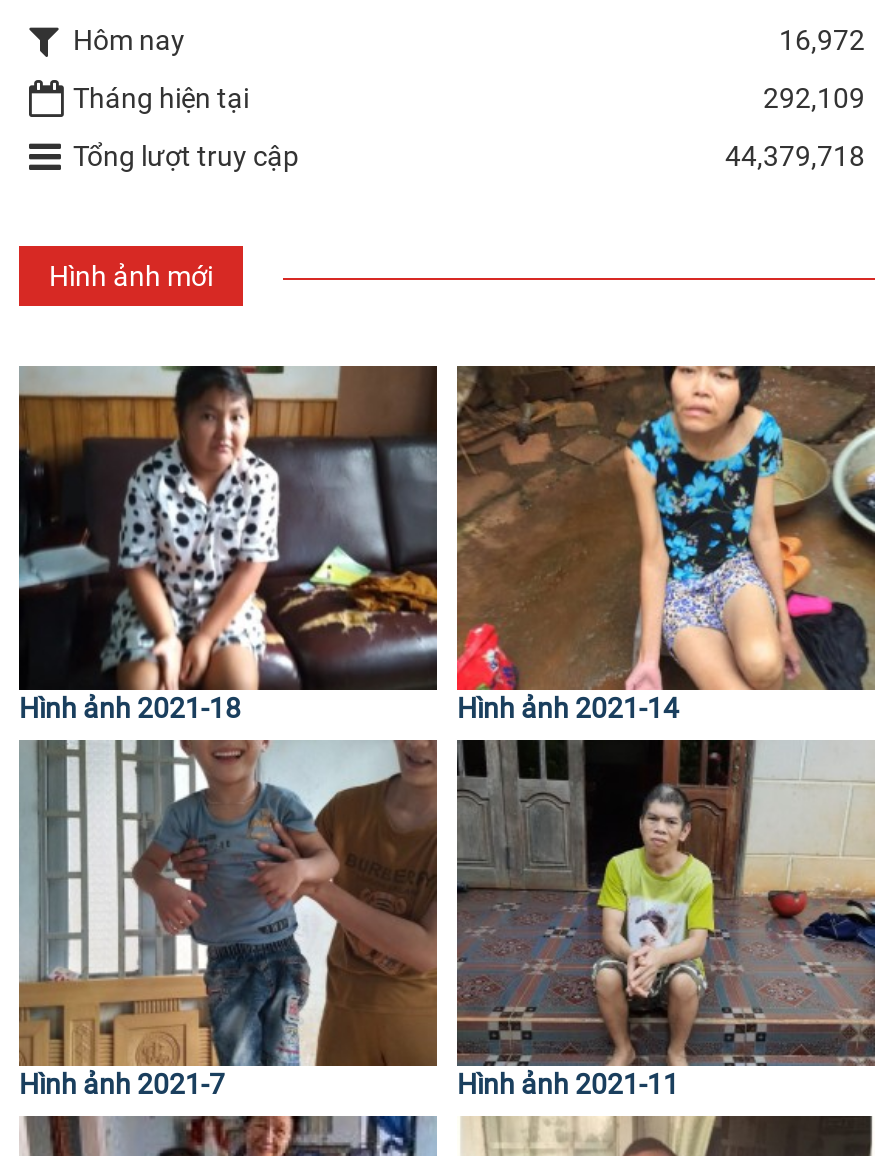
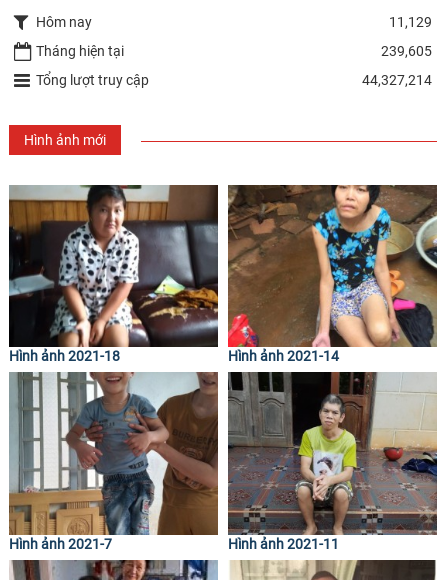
[779,23,865,55] 16,972 -> [389,14,432,30] 11,129
[763,81,865,113] 292,109 -> [381,43,432,59] 239,605
[725,139,865,171] 44,379,718 -> [362,72,432,88] 44,327,214

